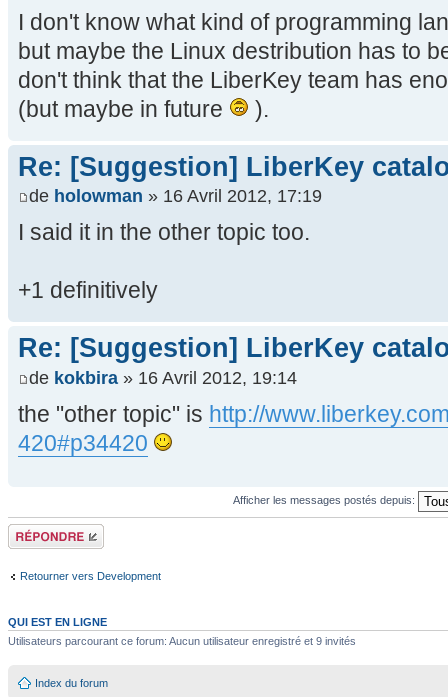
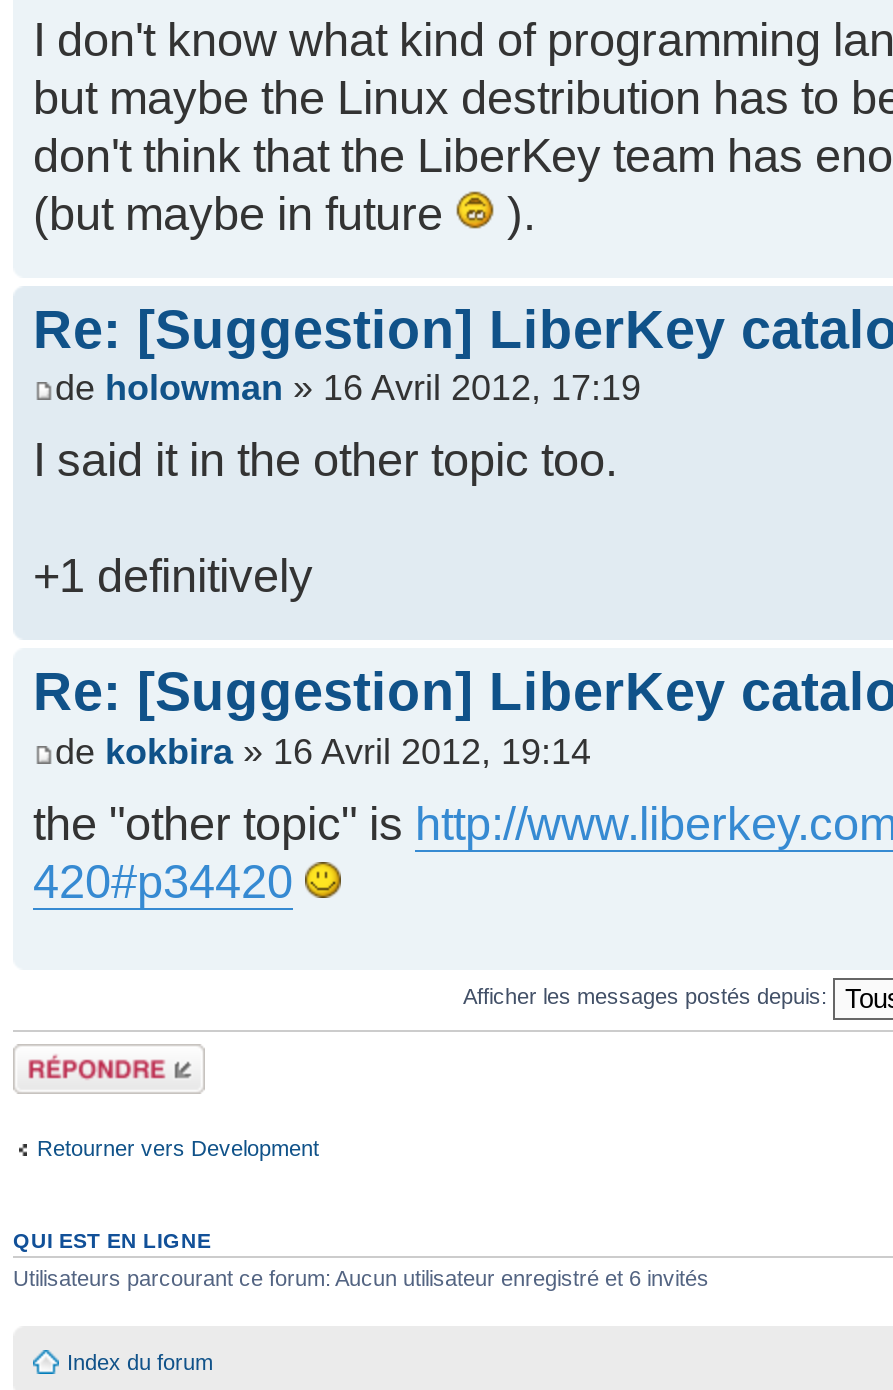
[8,635,356,647] Utilisateurs parcourant ce forum: Aucun utilisateur enregistré et 9 invités -> [13,1266,709,1290] Utilisateurs parcourant ce forum: Aucun utilisateur enregistré et 6 invités

